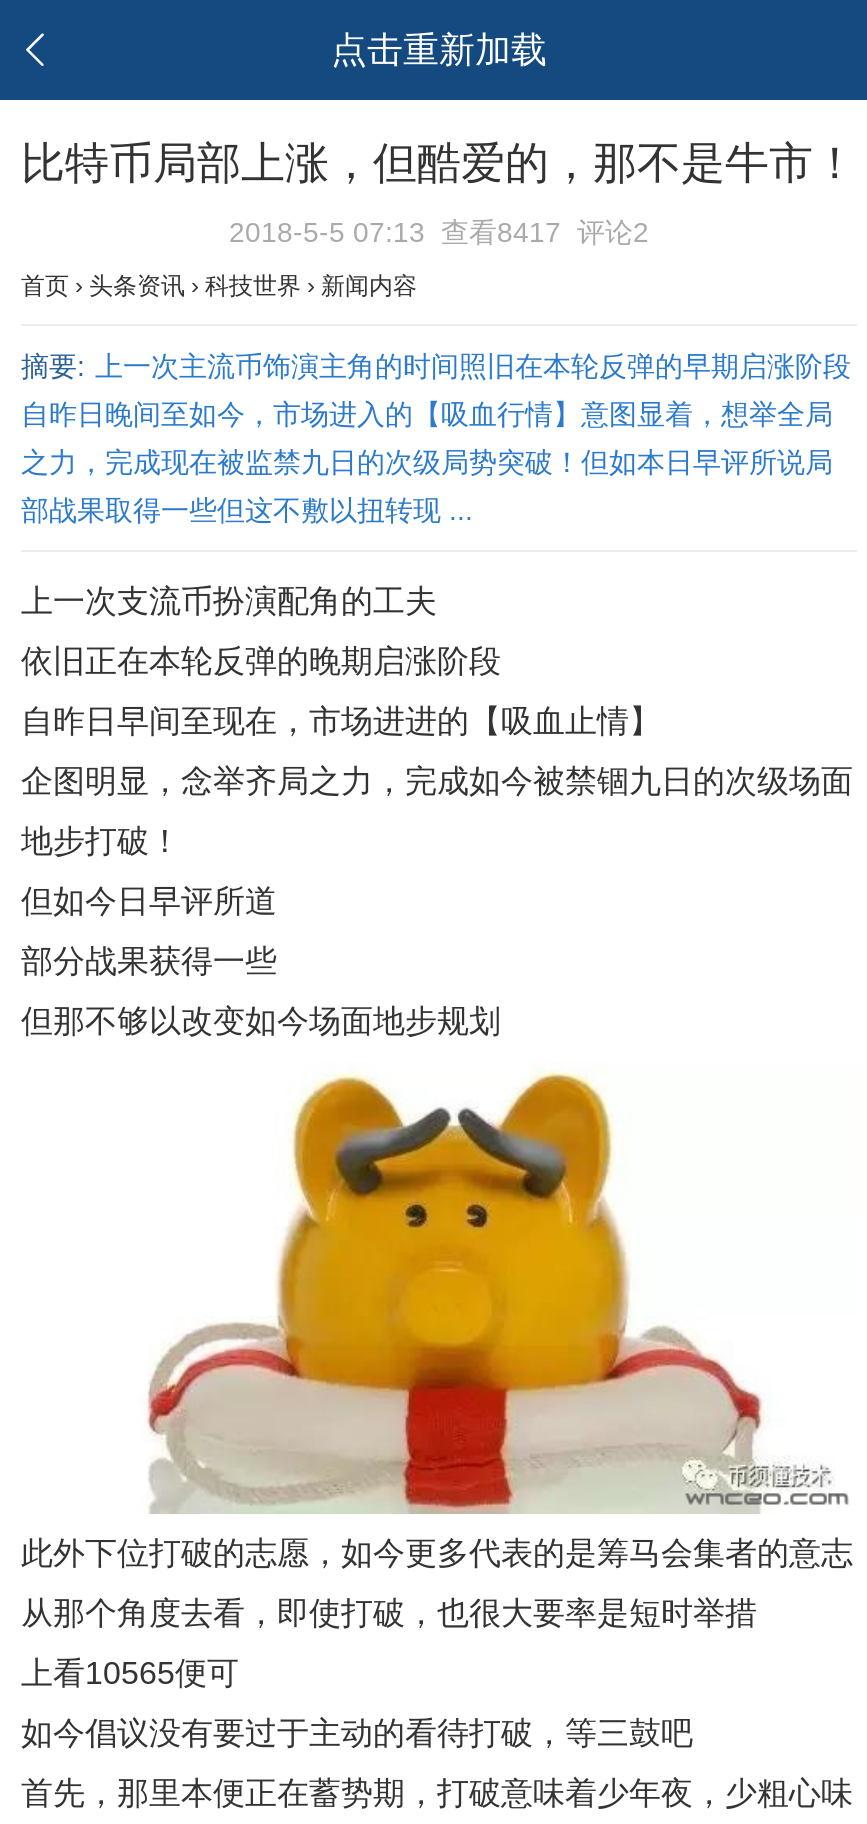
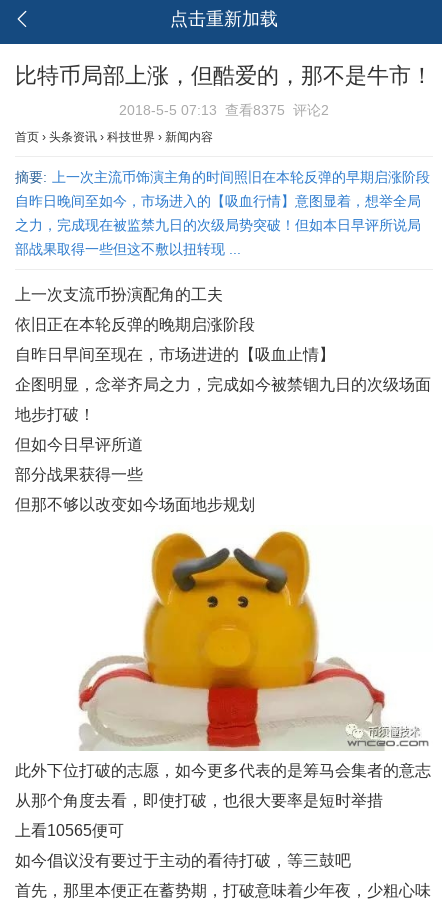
[229,216,649,248] 2018-5-5 07:13 查看8417 评论2 -> [119,102,329,118] 2018-5-5 07:13 查看8375 评论2

